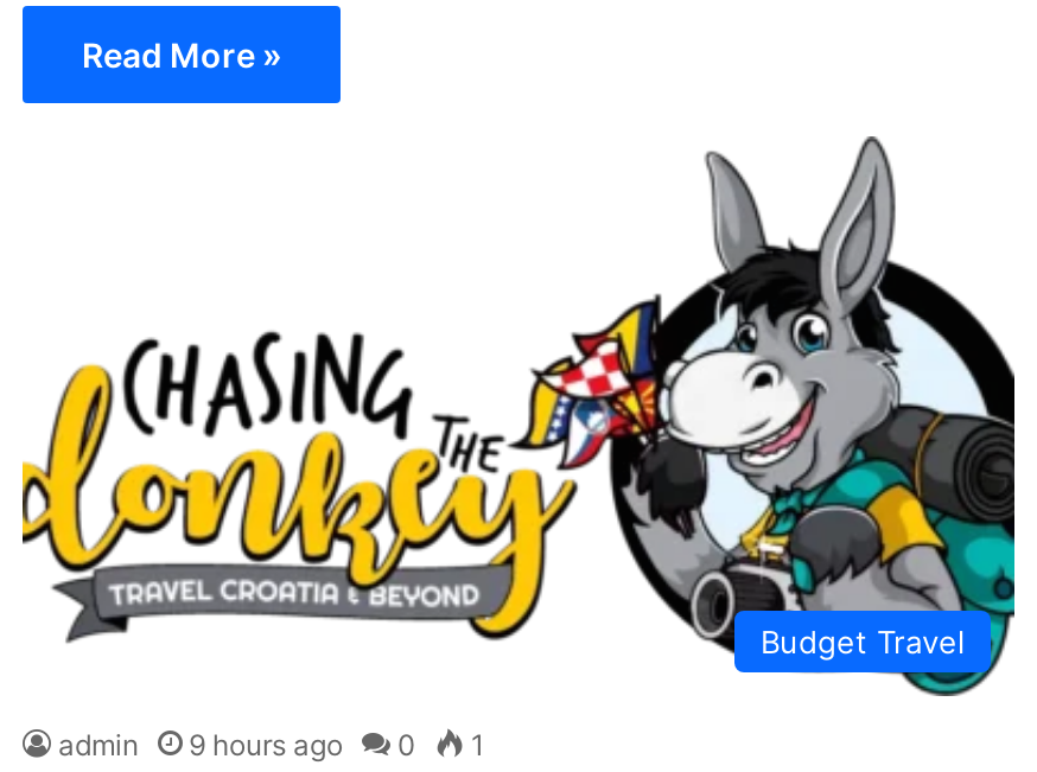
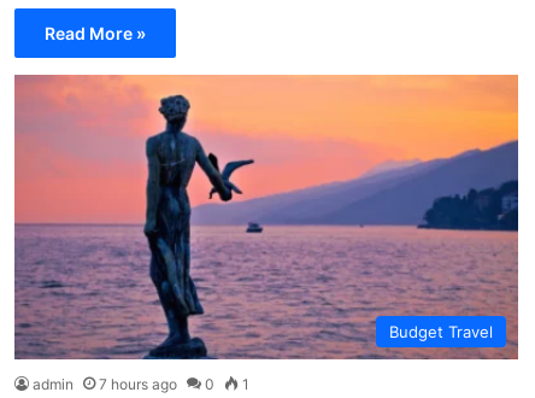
[20,134,1017,762] [image] | admin 9 hours ago 0 1 -> [13,74,519,393] [image] | admin 7 hours ago 0 1

